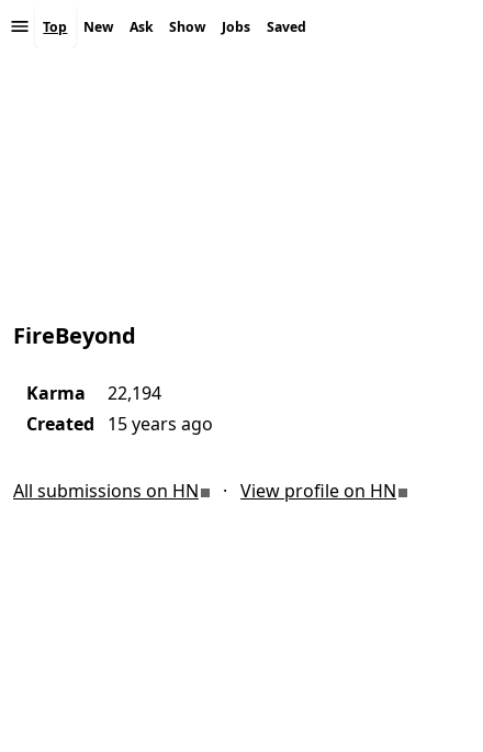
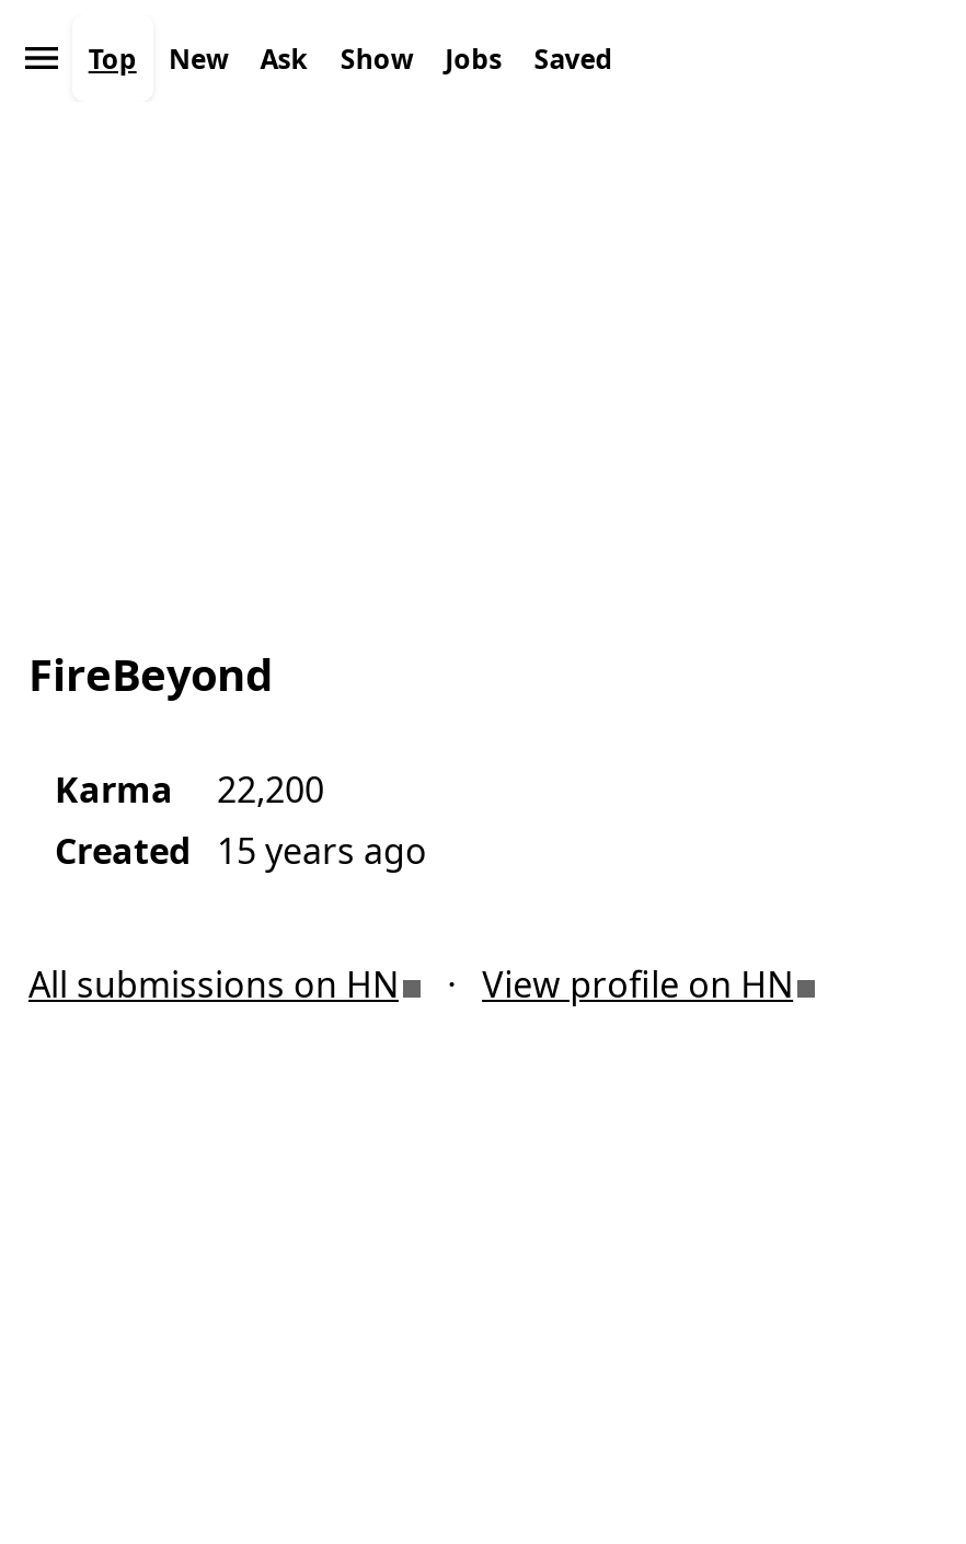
[26,381,161,405] Karma 22,194 -> [55,765,324,813] Karma 22,200

